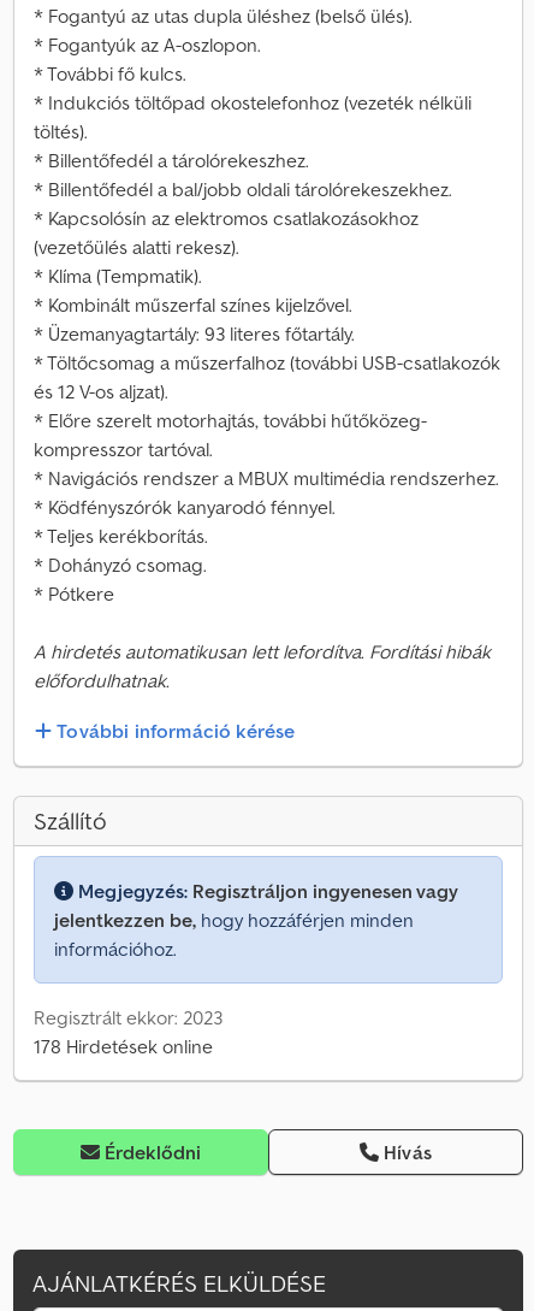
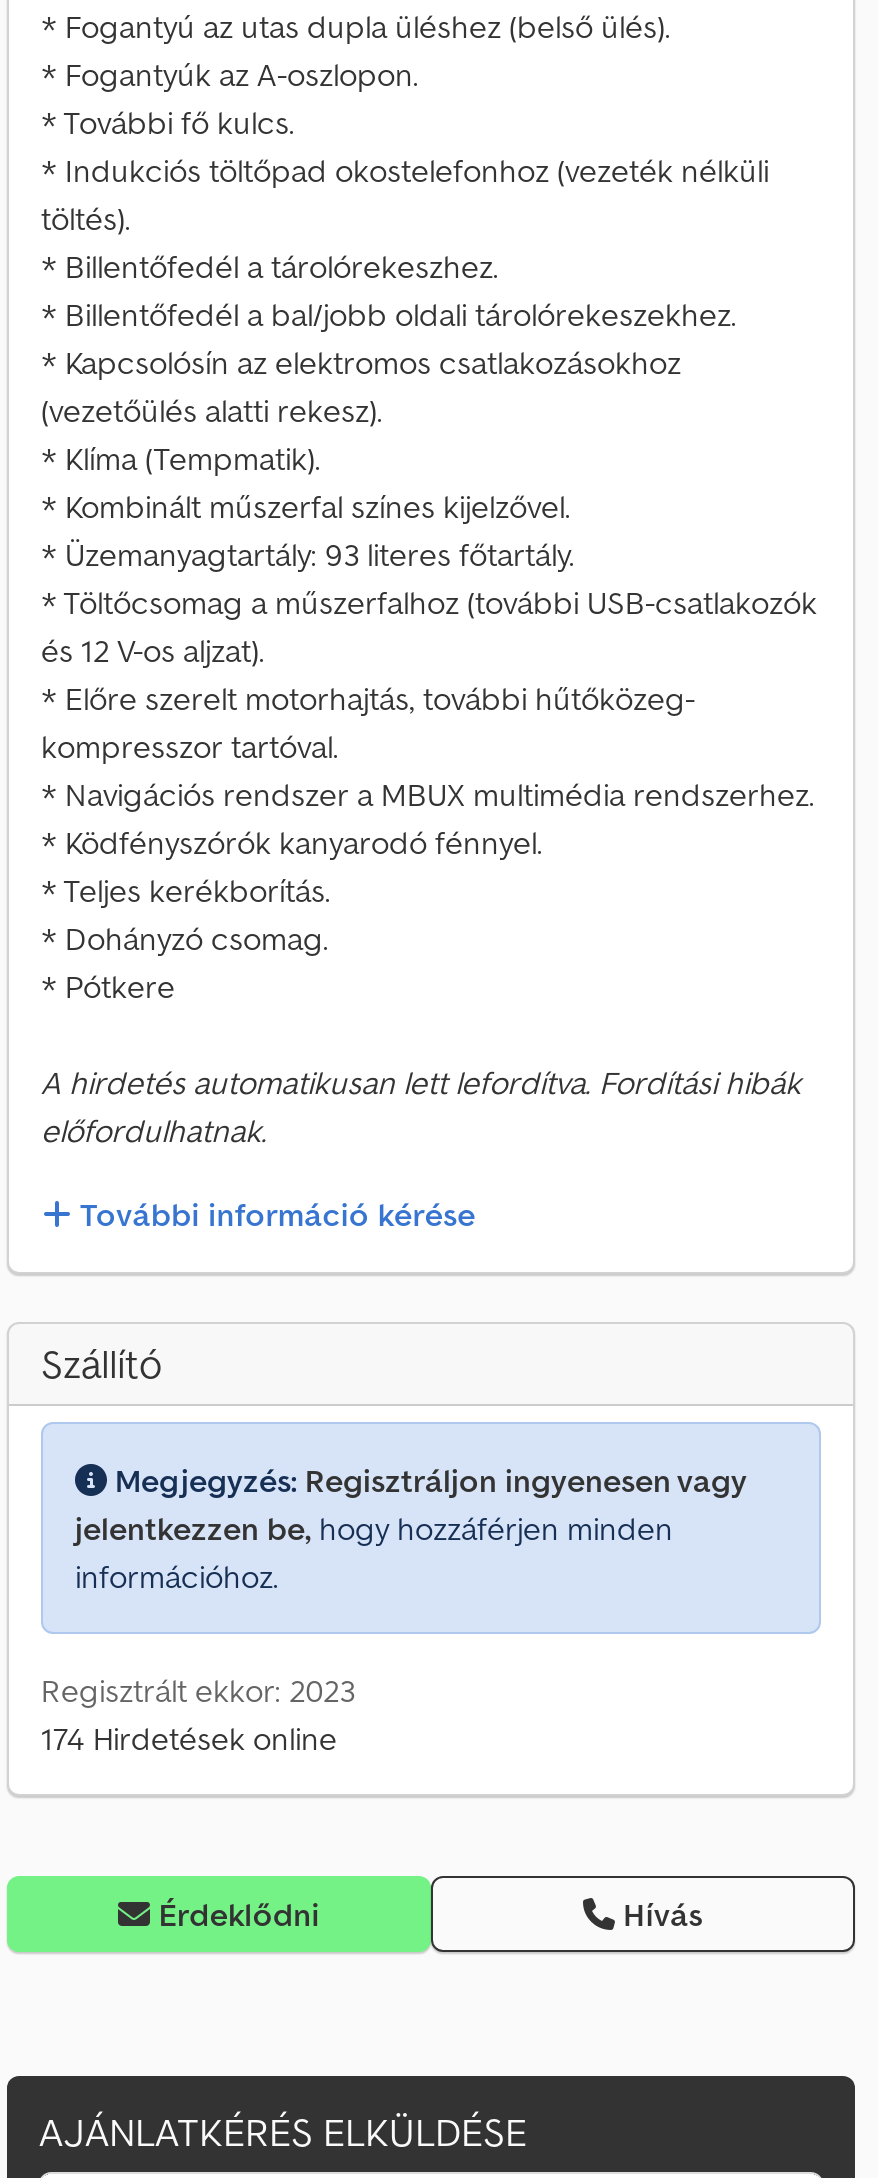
[34,1034,213,1058] 178 Hirdetések online -> [41,1718,337,1758] 174 Hirdetések online

